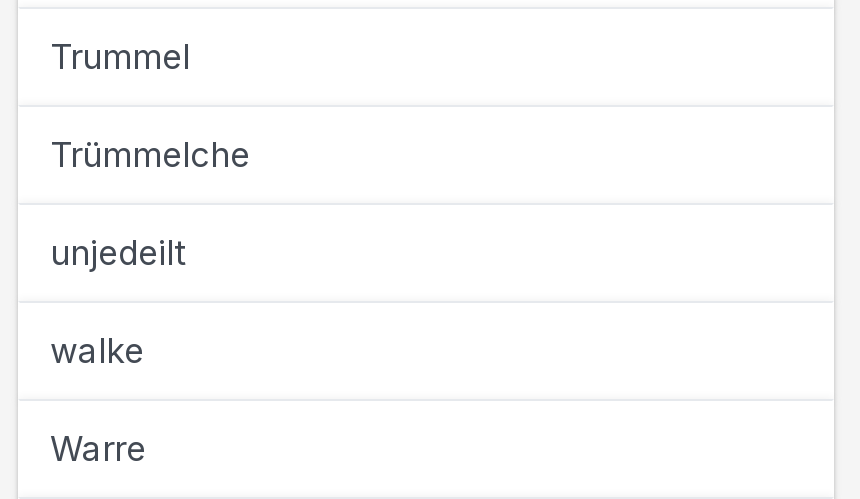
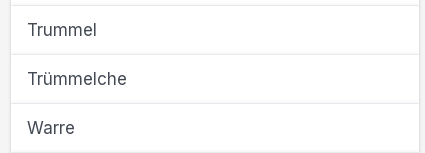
[50,233,186,371] unjedeilt | walke -> none

